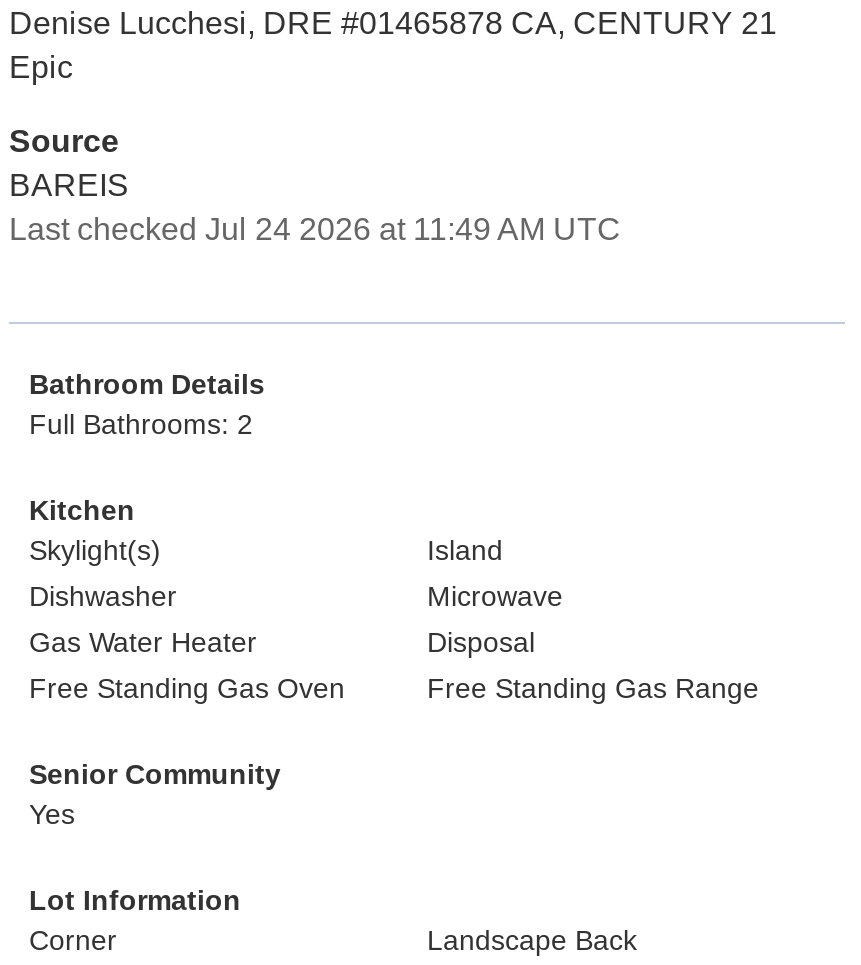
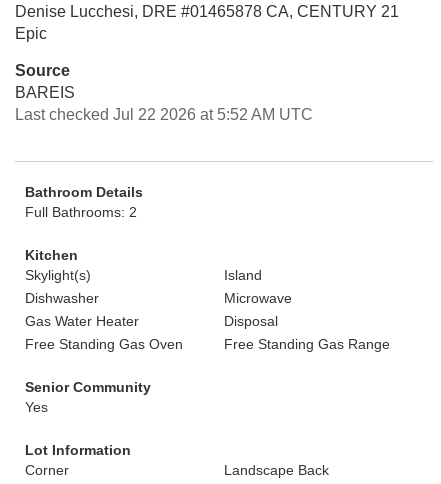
[9,212,621,246] Last checked Jul 24 2026 at 11:49 AM UTC -> [15,106,313,123] Last checked Jul 22 2026 at 5:52 AM UTC

